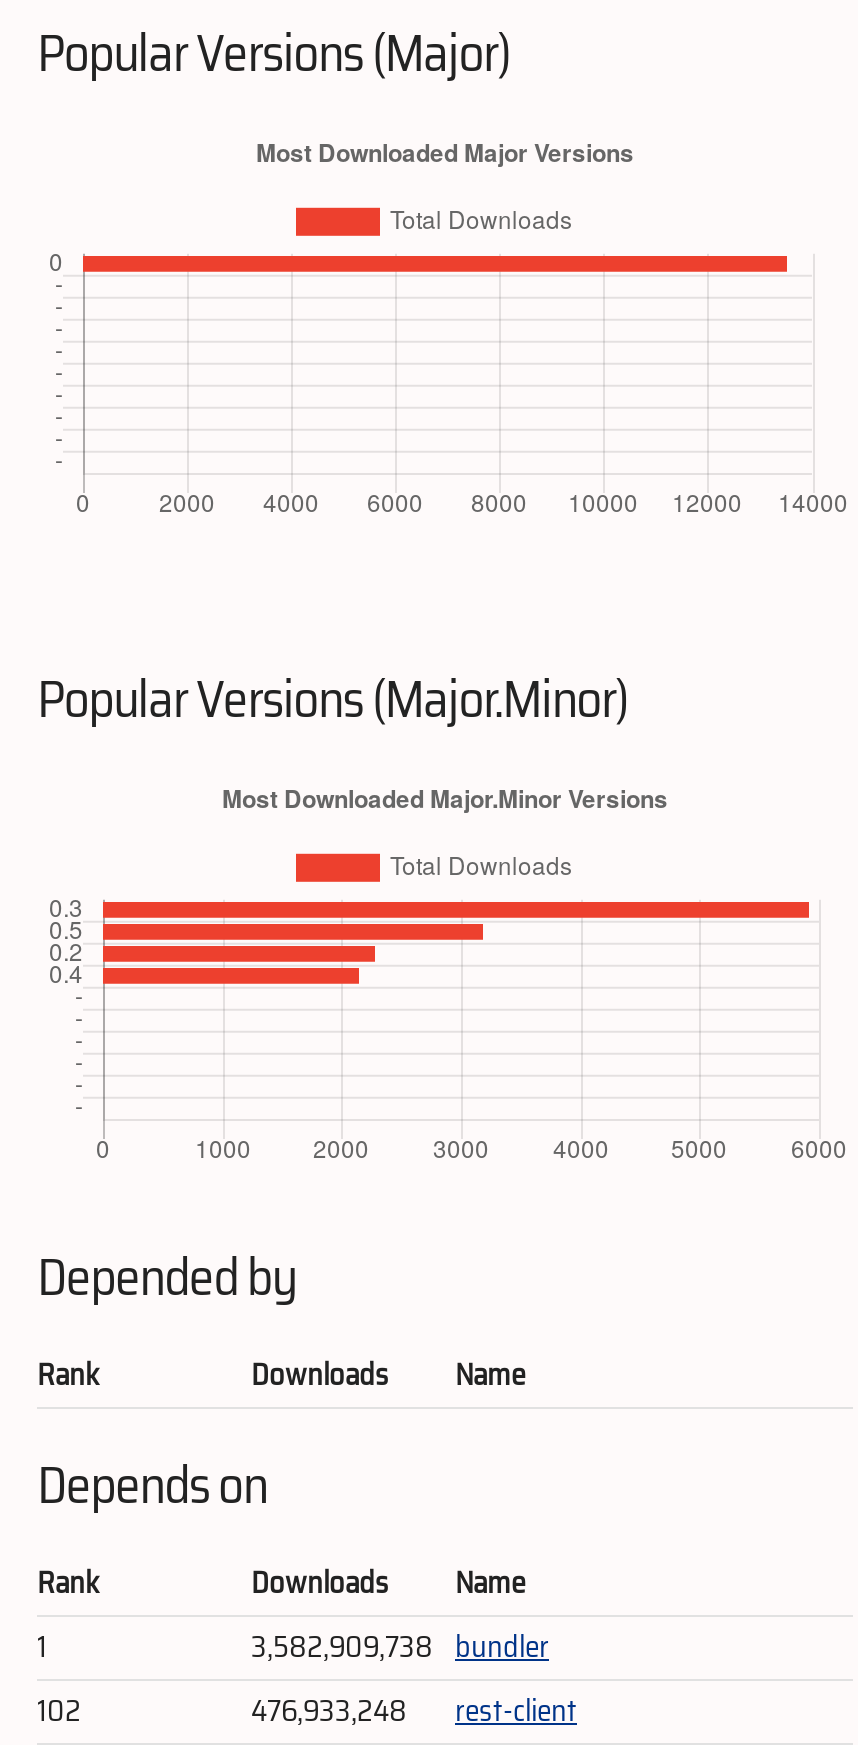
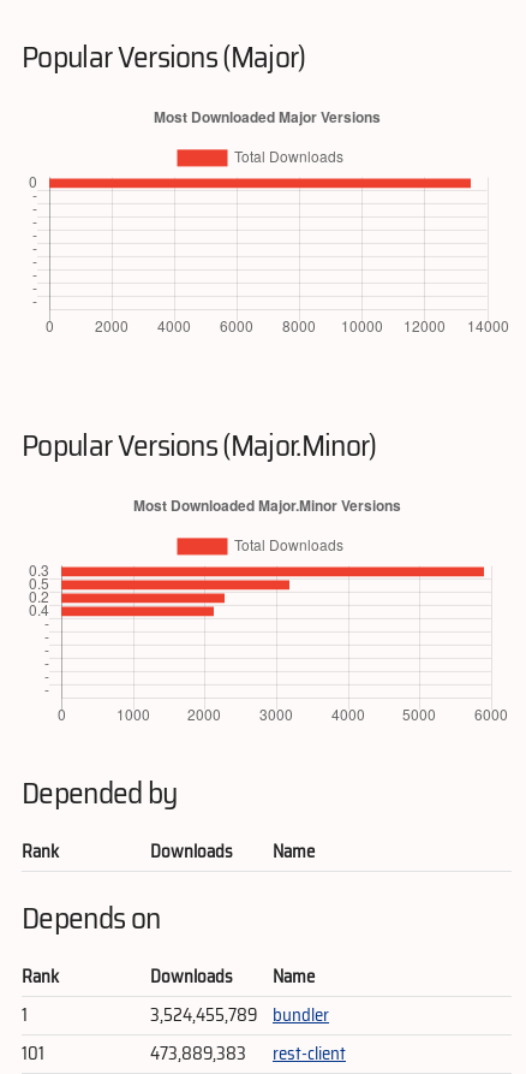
[251,1623,549,1671] 3,582,909,738 bundler -> [150,1001,329,1030] 3,524,455,789 bundler
[37,1687,81,1735] 102 -> [22,1039,44,1068] 101
[251,1687,577,1735] 476,933,248 rest-client -> [150,1039,346,1068] 473,889,383 rest-client

